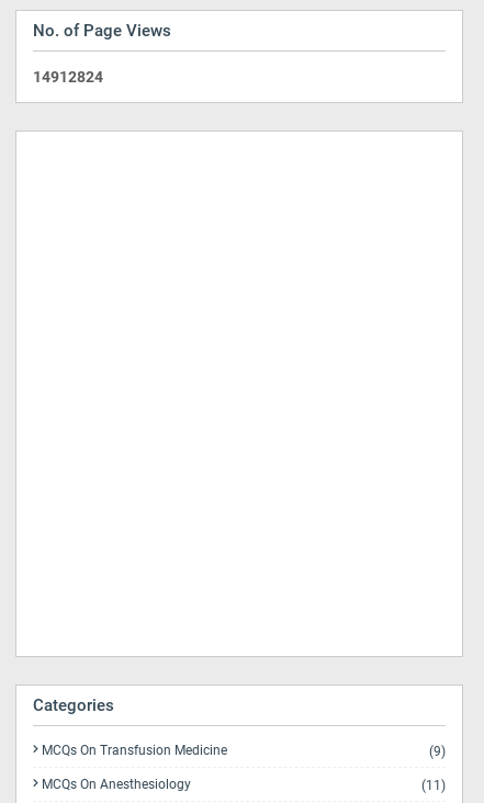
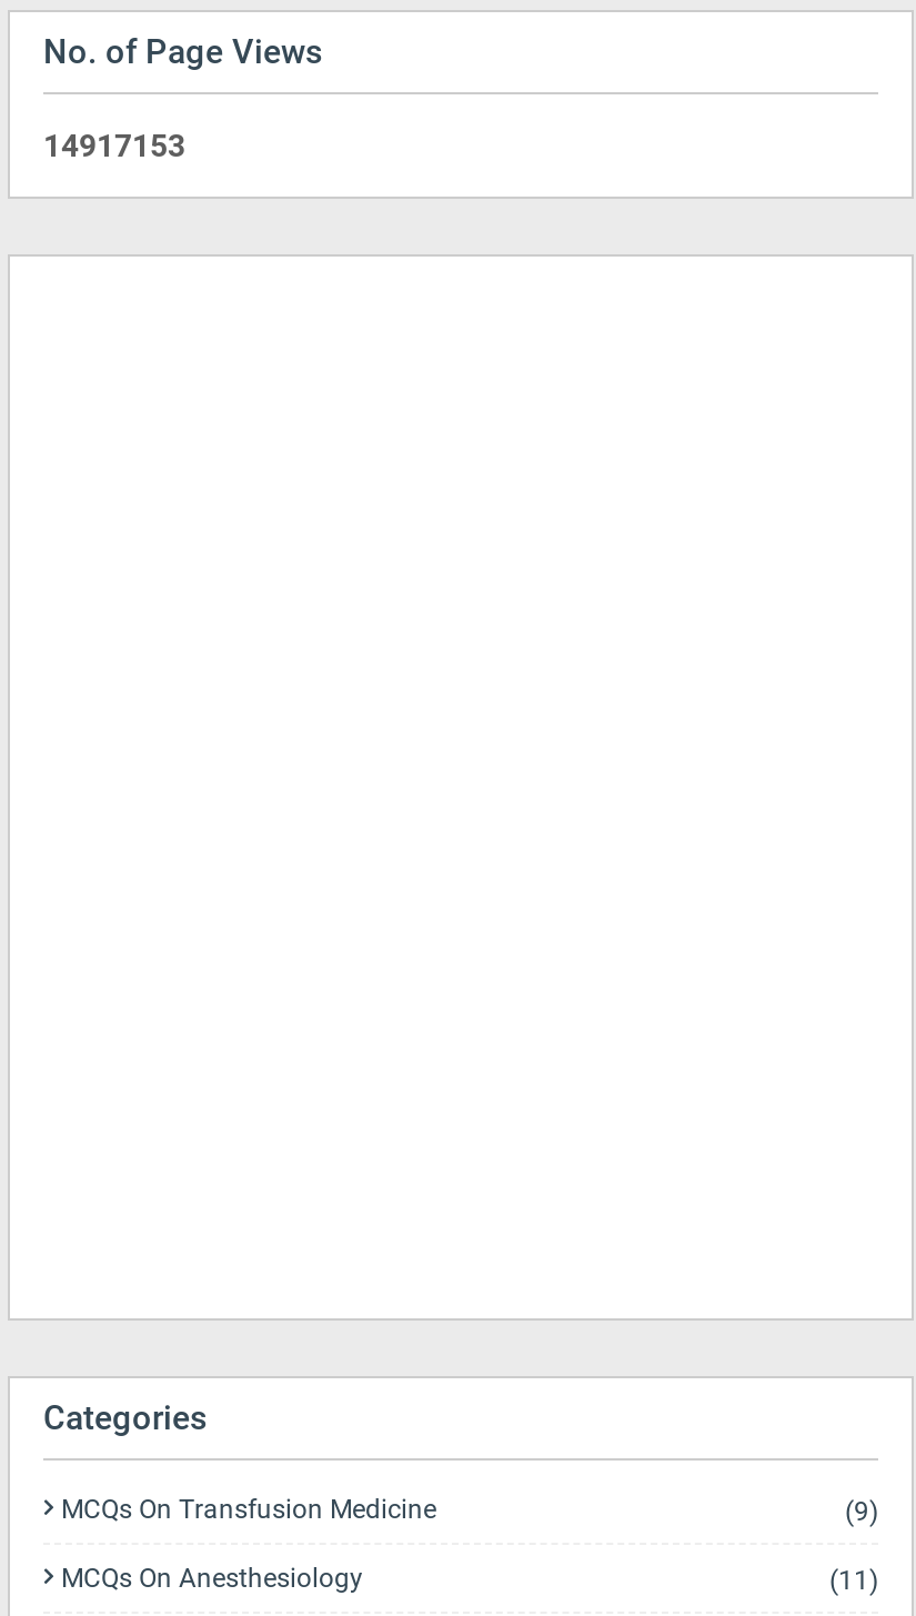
[33,68,103,86] 1 491 28 24 -> [43,128,185,163] 1 491 71 53

